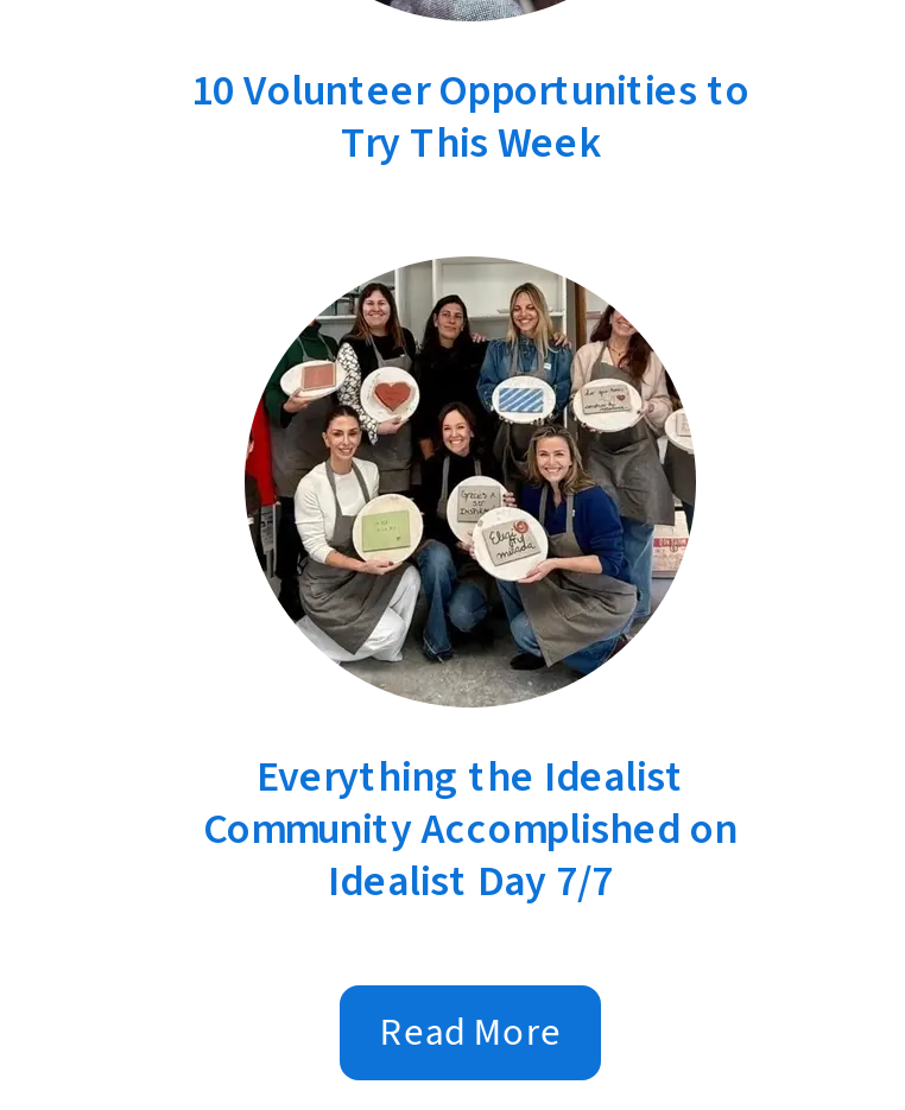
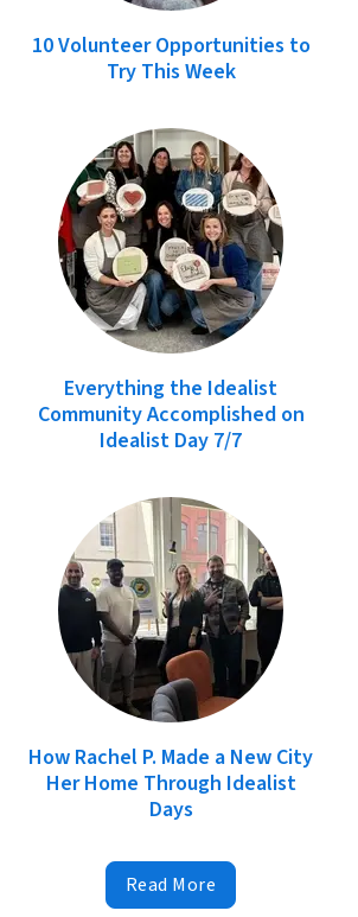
none -> [28,499,313,824] [image] | How Rachel P. Made a New City | Her Home Through Idealist | Days

